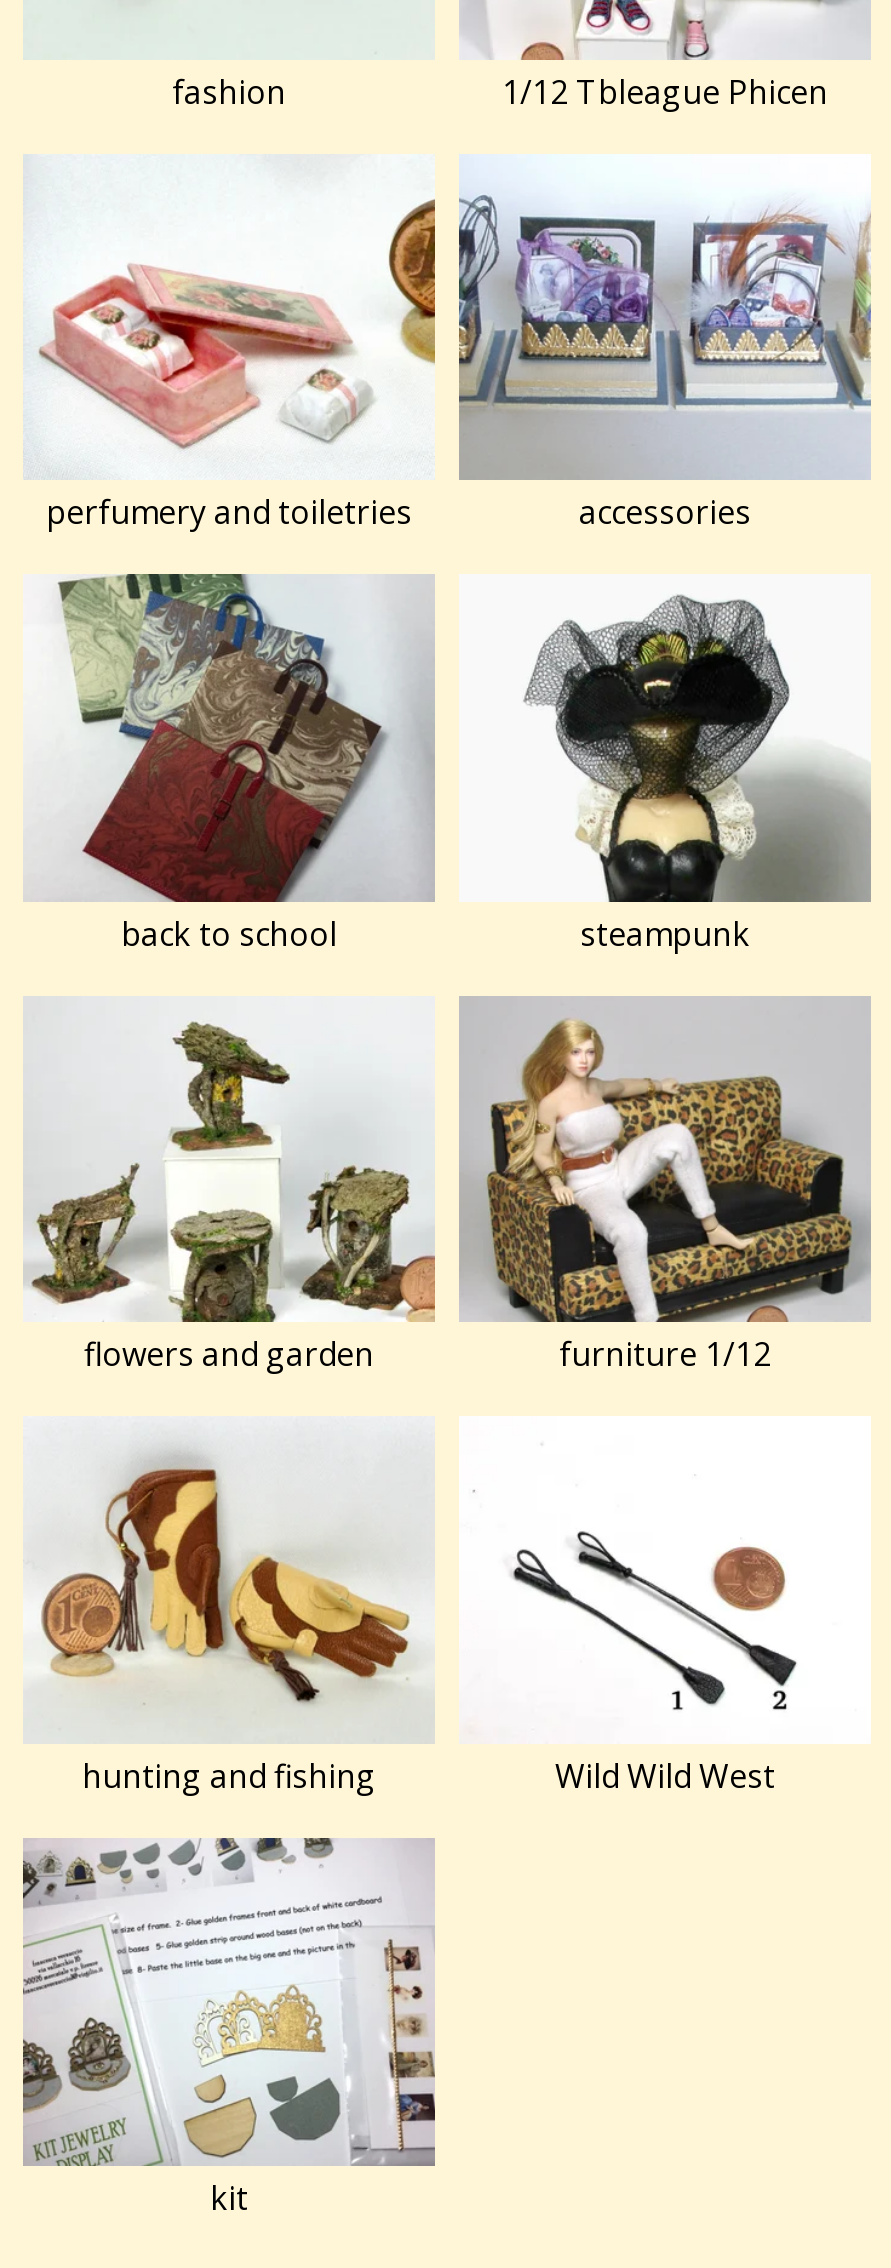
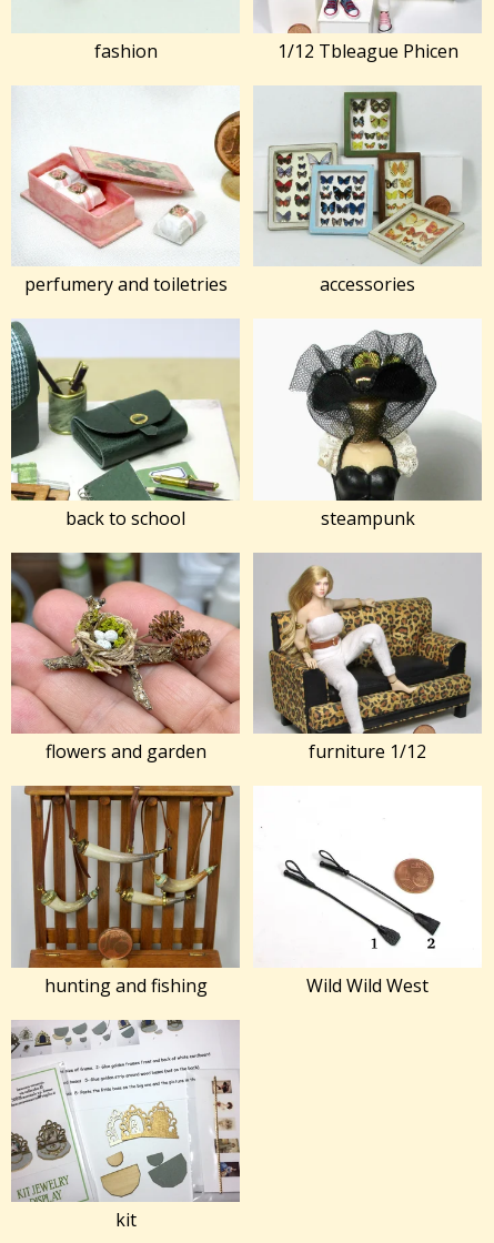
[457,154,871,480] [image] -> [253,85,481,265] [image]
[23,572,435,904] [image] -> [10,319,239,502] [image]
[23,996,435,1324] [image] -> [10,552,241,735] [image]
[25,1416,435,1744] [image] -> [11,785,240,969] [image]

